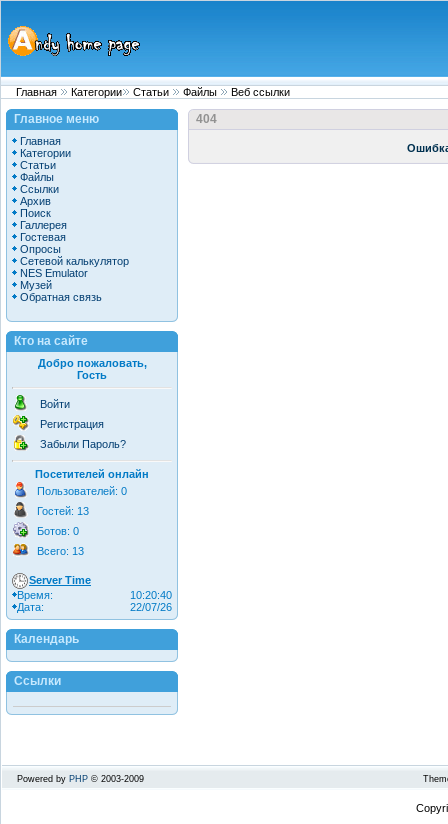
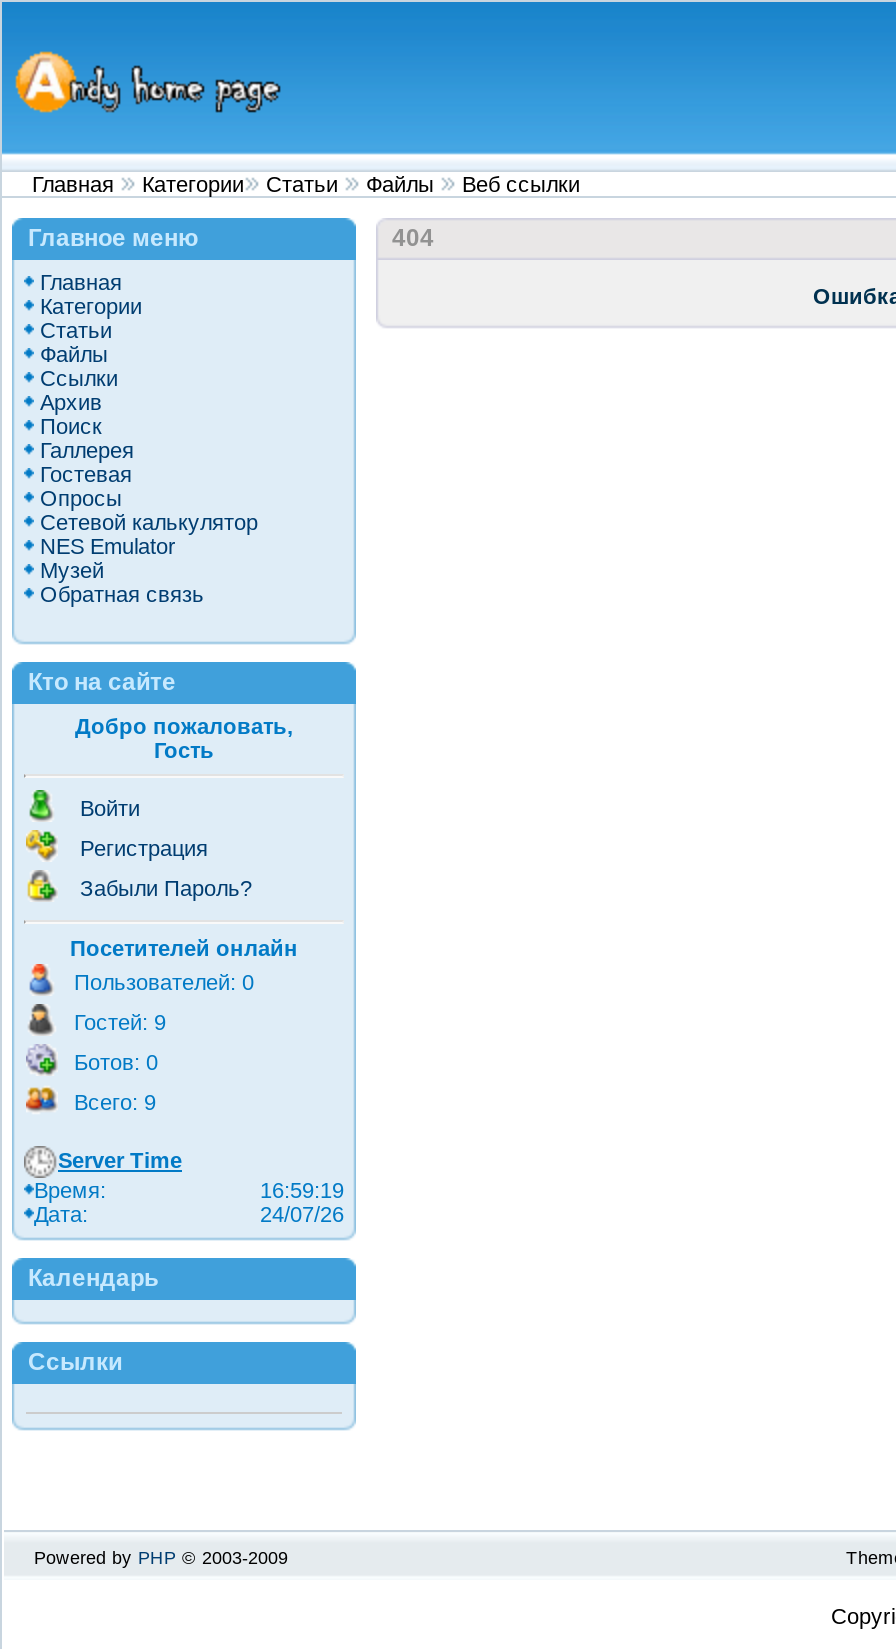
[37,505,89,517] Гостей: 13 -> [74,1010,166,1034] Гостей: 9
[37,545,84,557] Всего: 13 -> [74,1090,156,1114] Всего: 9
[130,589,172,601] 10:20:40 -> [260,1178,344,1202] 16:59:19
[130,601,172,613] 22/07/26 -> [260,1202,344,1226] 24/07/26

